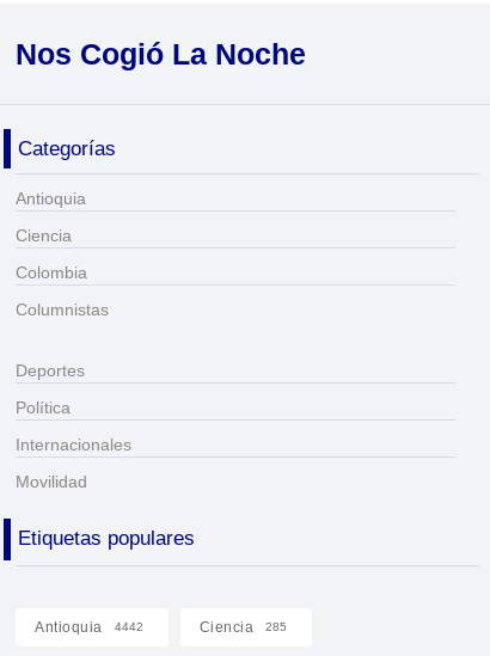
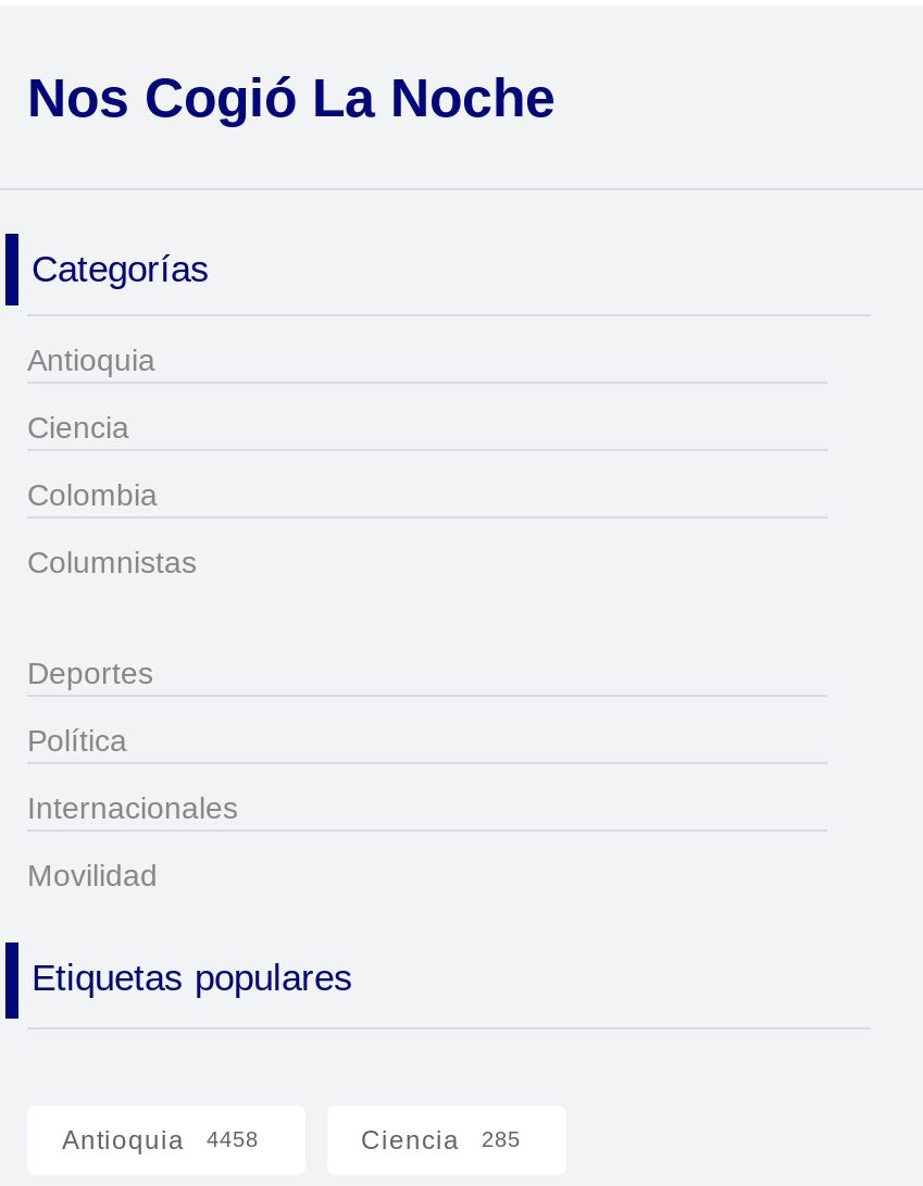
[35,619,143,636] Antioquia 4442 -> [62,1125,259,1155] Antioquia 4458

